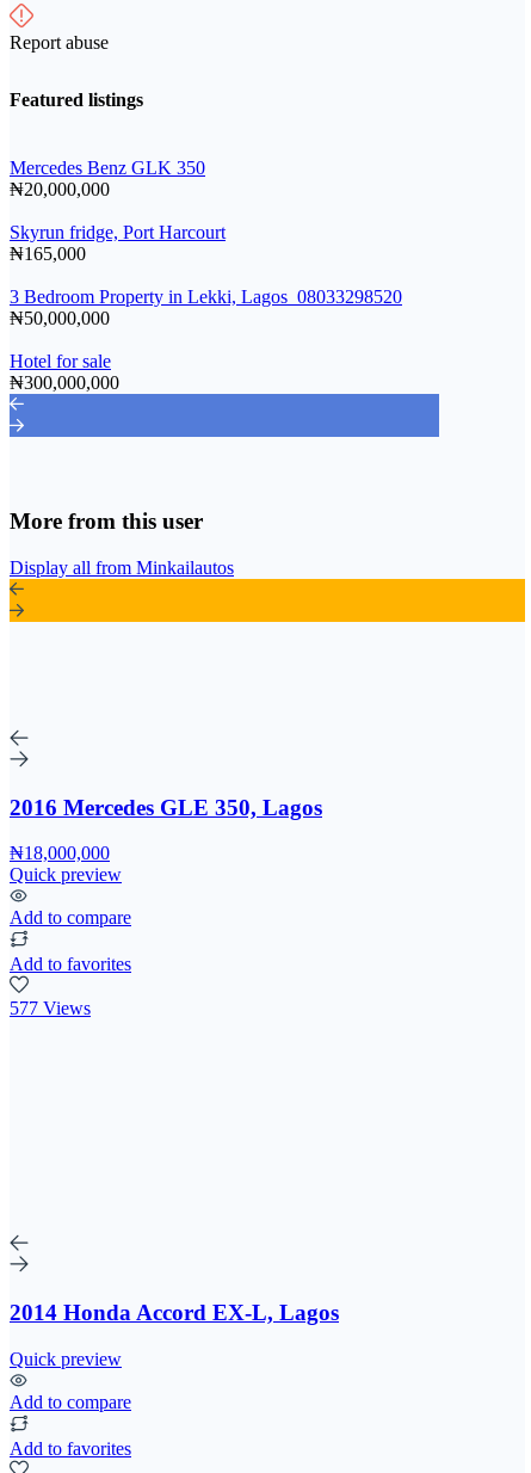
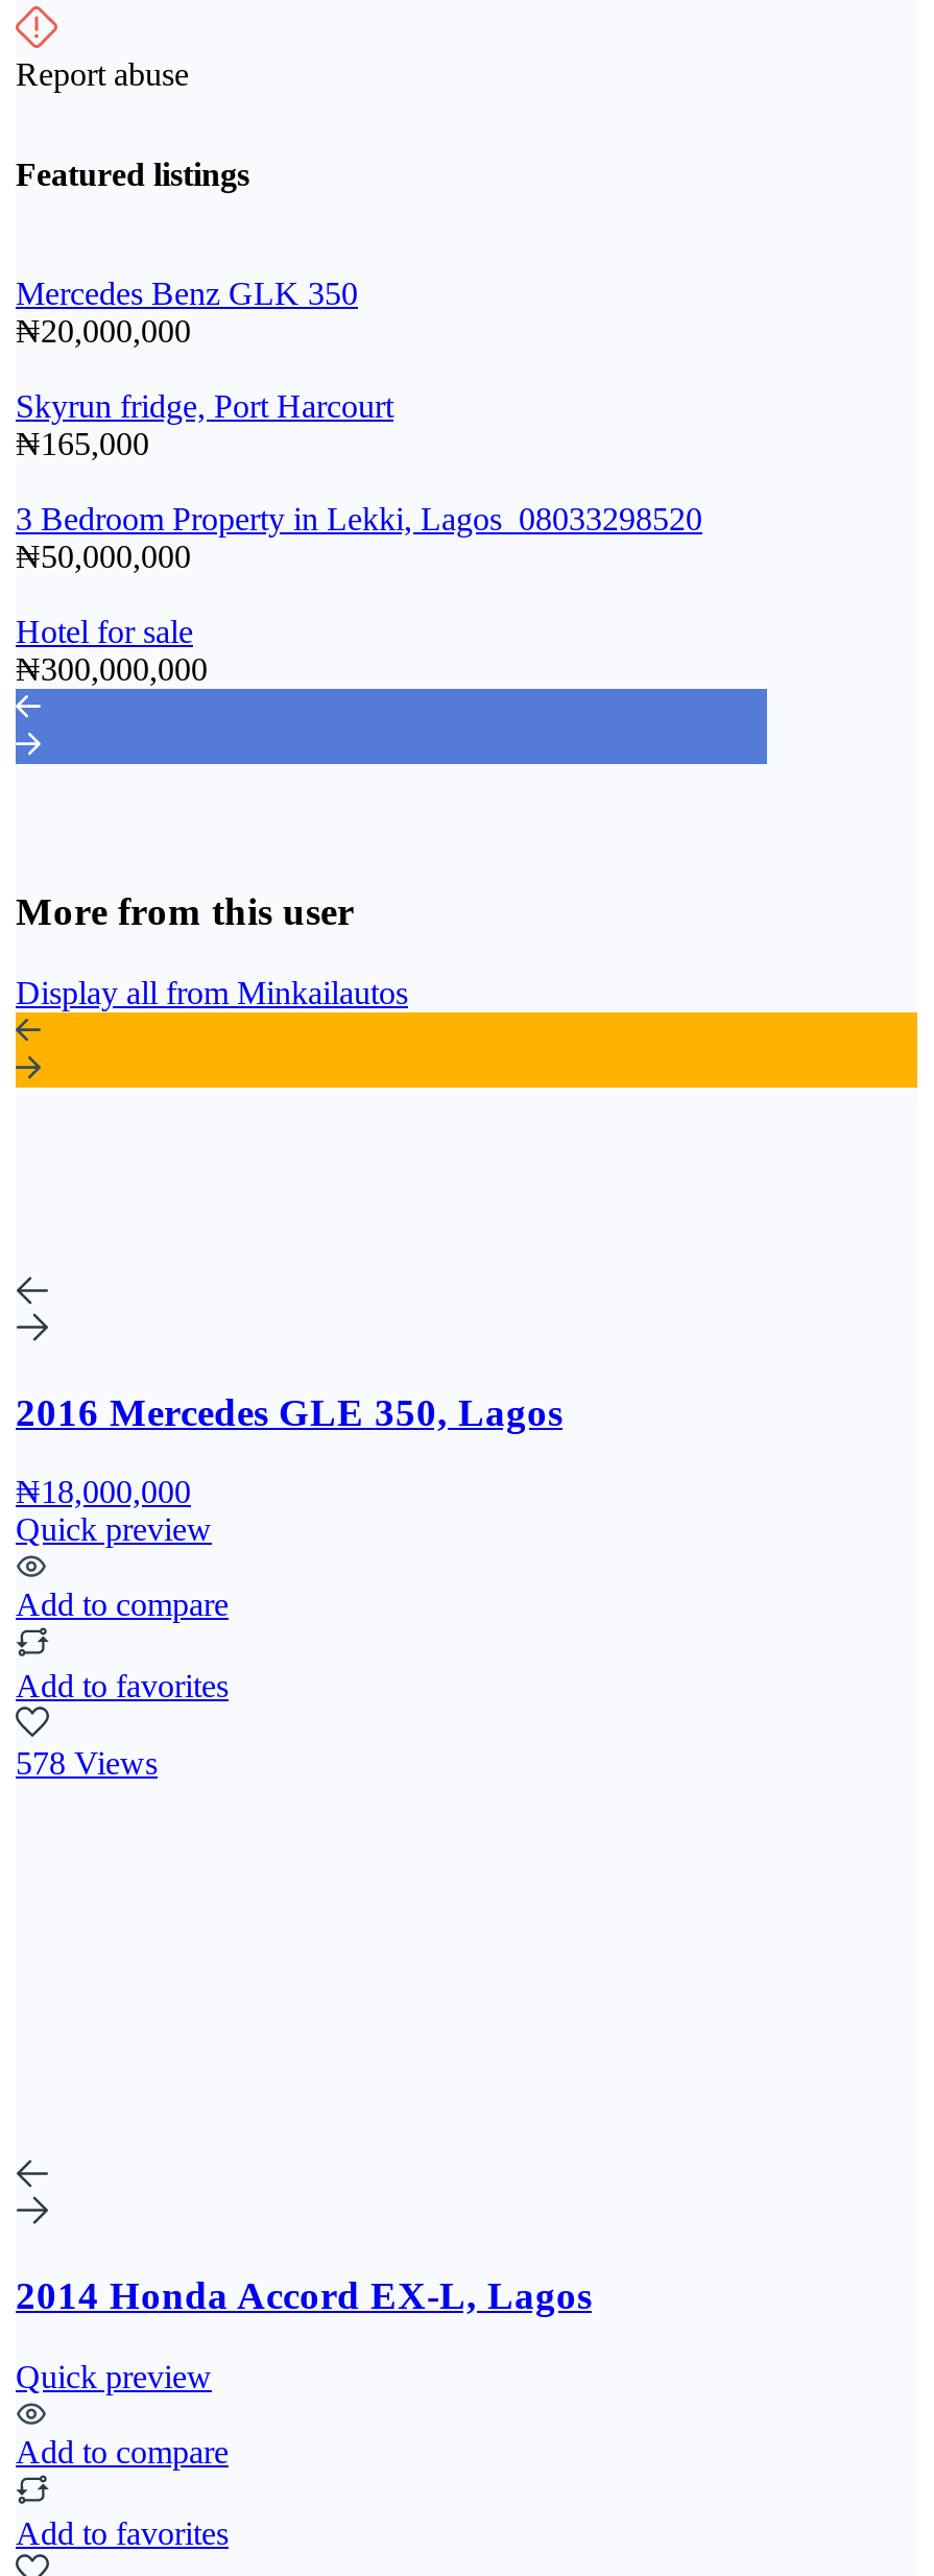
[10,998,91,1019] 577 Views -> [16,1746,158,1781] 578 Views

